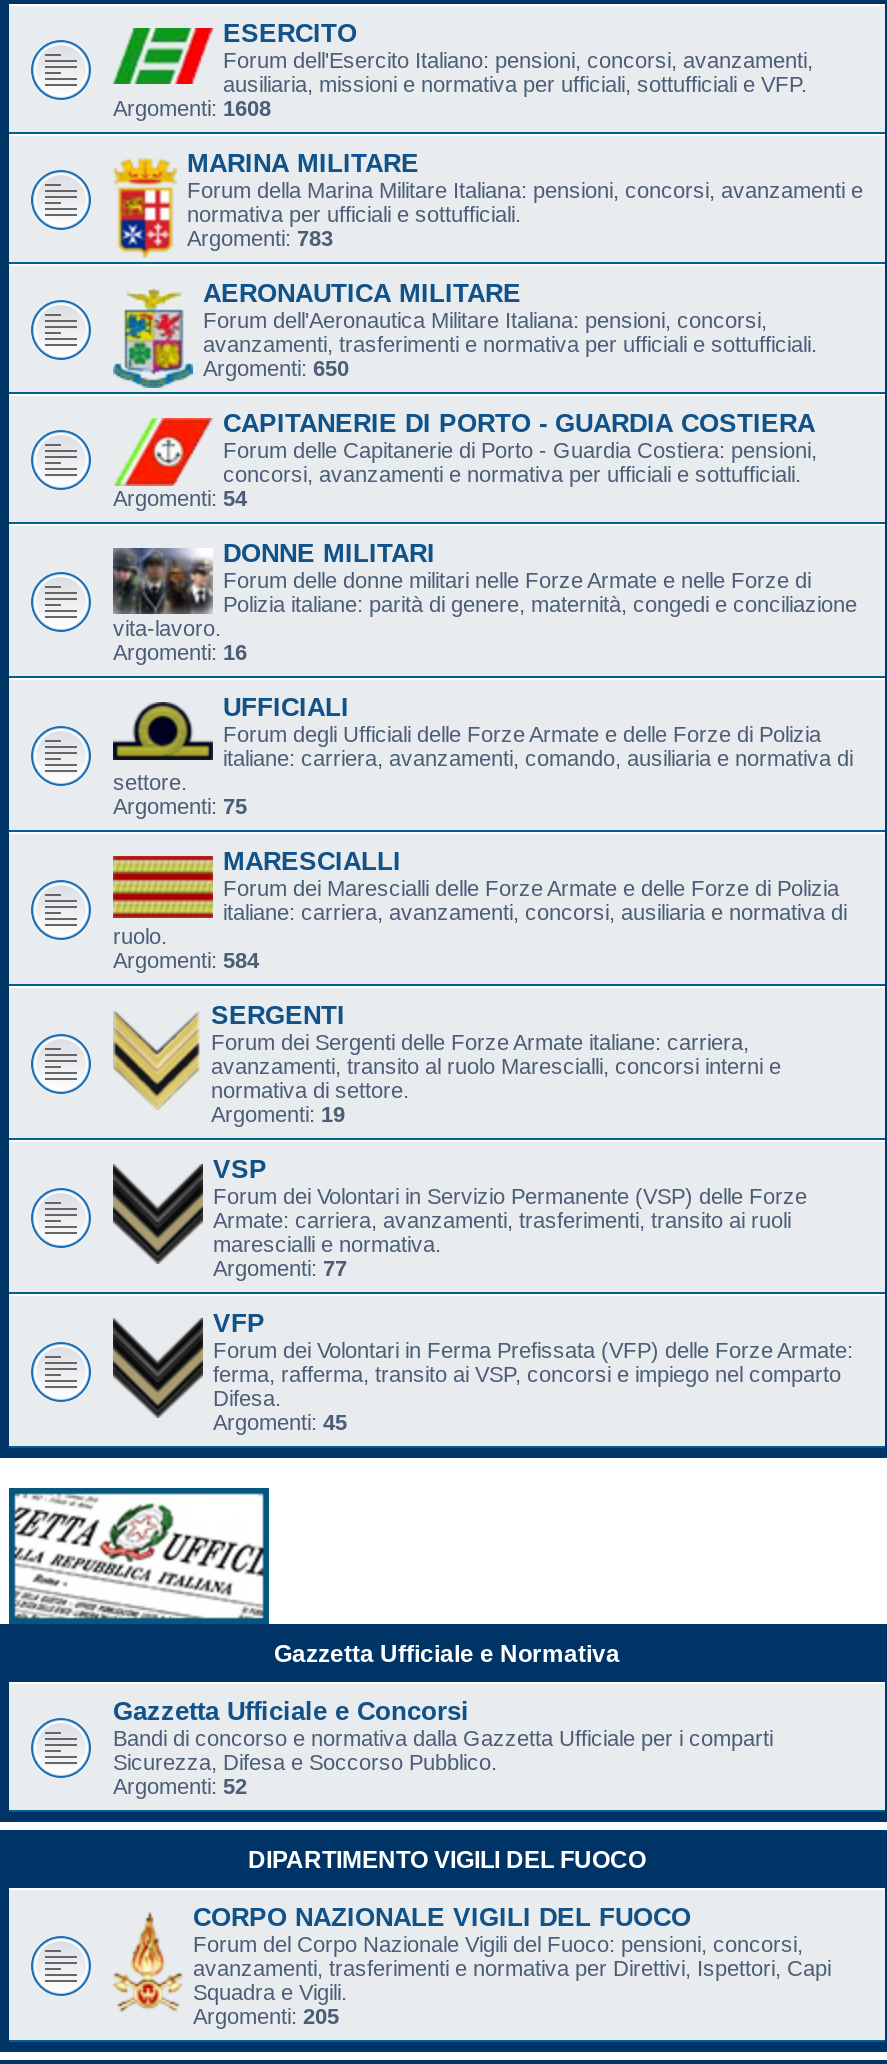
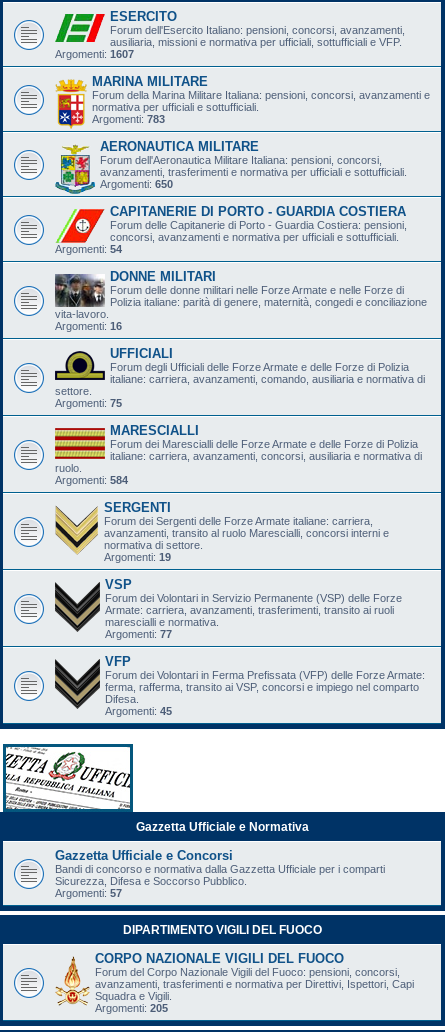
[113,96,271,120] Argomenti: 1608 -> [55,48,134,60] Argomenti: 1607
[113,1774,247,1798] Argomenti: 52 -> [55,887,122,899] Argomenti: 57

